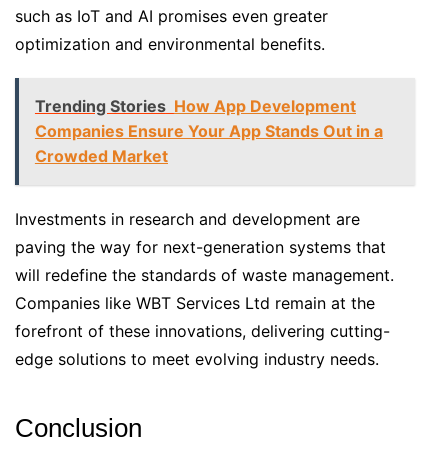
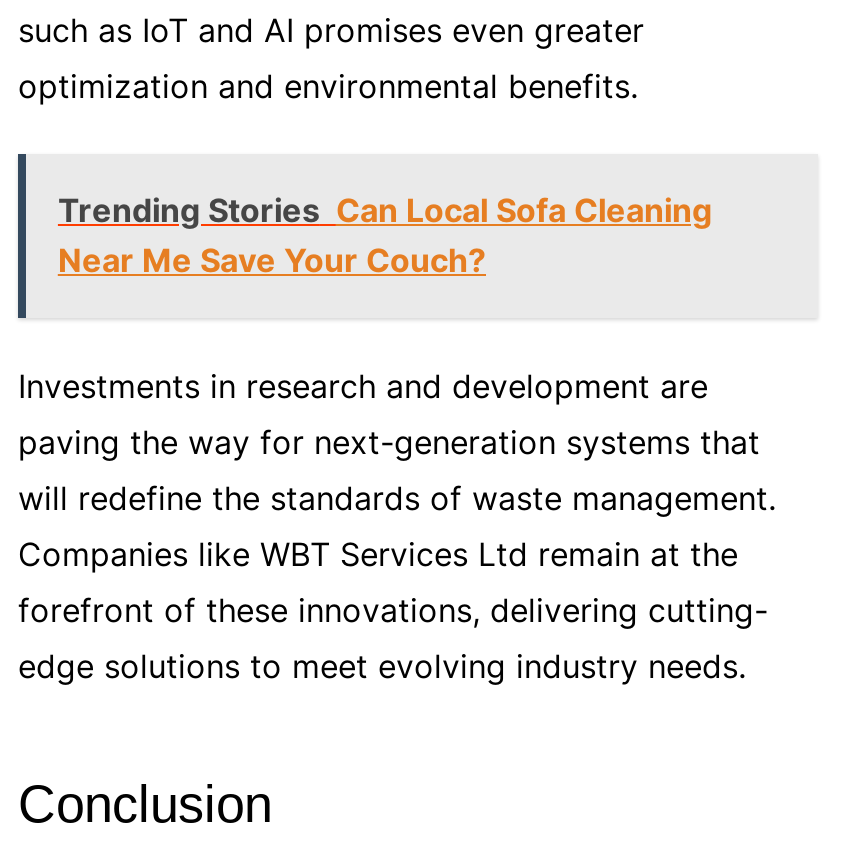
[35,96,383,166] Trending Stories How App Development | Companies Ensure Your App Stands Out in a | Crowded Market -> [58,191,712,281] Trending Stories Can Local Sofa Cleaning | Near Me Save Your Couch?

